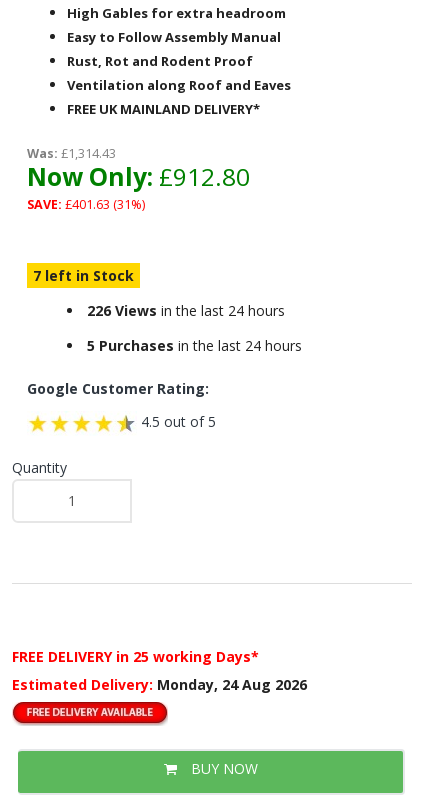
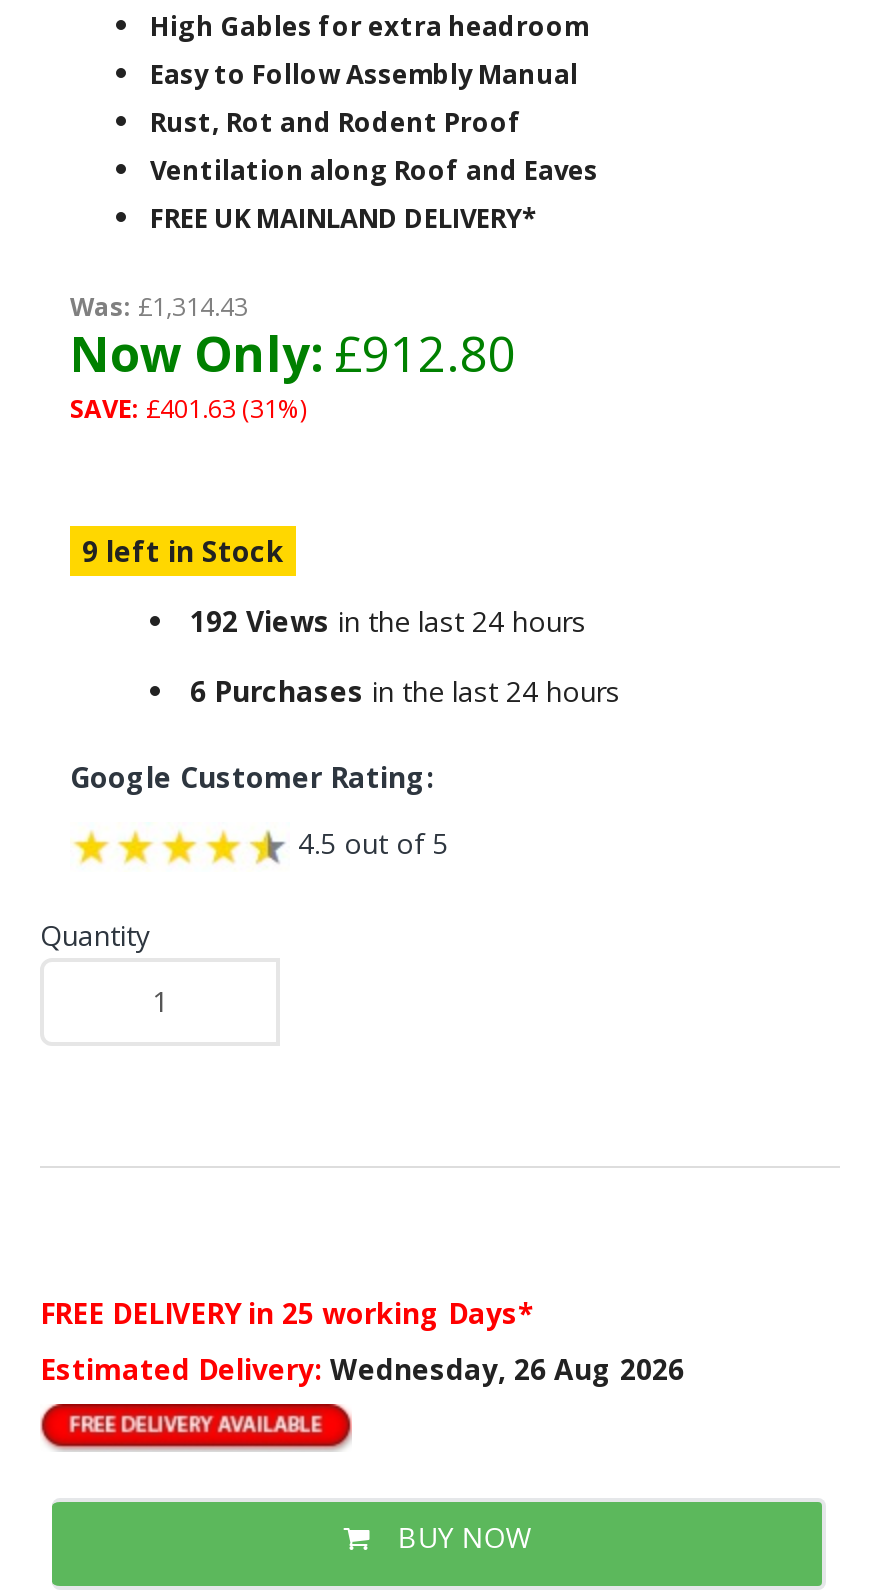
[33,266,134,285] 7 left in Stock -> [82,532,284,570] 9 left in Stock
[87,301,285,320] 226 Views in the last 24 hours -> [190,602,586,640] 192 Views in the last 24 hours
[87,336,302,355] 5 Purchases in the last 24 hours -> [190,672,620,710] 6 Purchases in the last 24 hours
[12,675,307,694] Estimated Delivery: Monday, 24 Aug 2026 -> [40,1350,684,1388] Estimated Delivery: Wednesday, 26 Aug 2026

